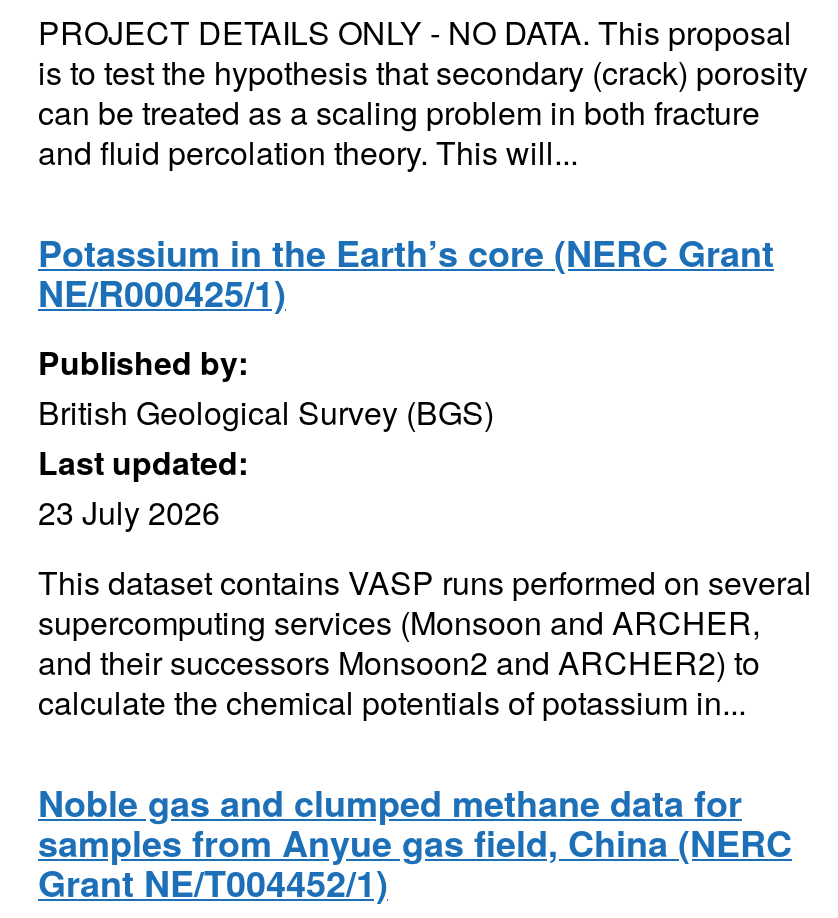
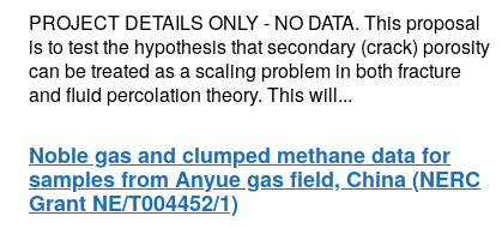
[38,227,812,725] Potassium in the Earth’s core (NERC Grant | NE/R000425/1) | Published by: | British Geological Survey (BGS) | Last updated: | 23 July 2026 | This dataset contains VASP runs performed on several | supercomputing services (Monsoon and ARCHER, | and their successors Monsoon2 and ARCHER2) to | calculate the chemical potentials of potassium in... -> none

